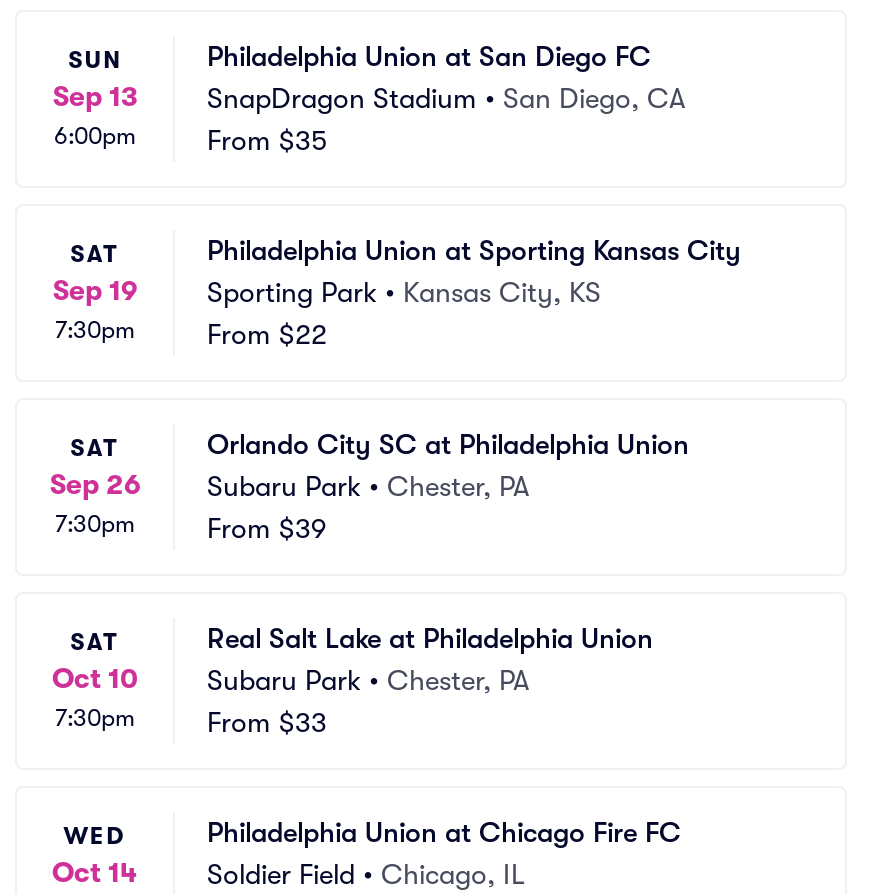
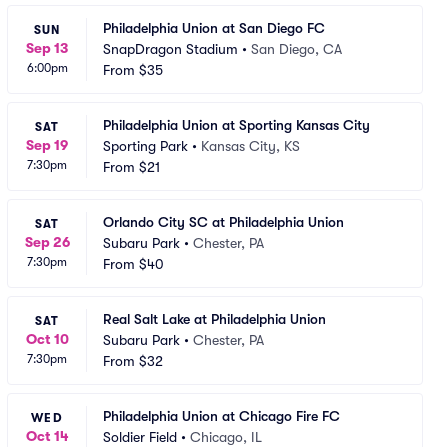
[207,318,327,350] From $22 -> [103,159,160,175] From $21
[207,512,327,544] From $39 -> [103,256,164,272] From $40
[207,706,327,738] From $33 -> [103,353,163,369] From $32

